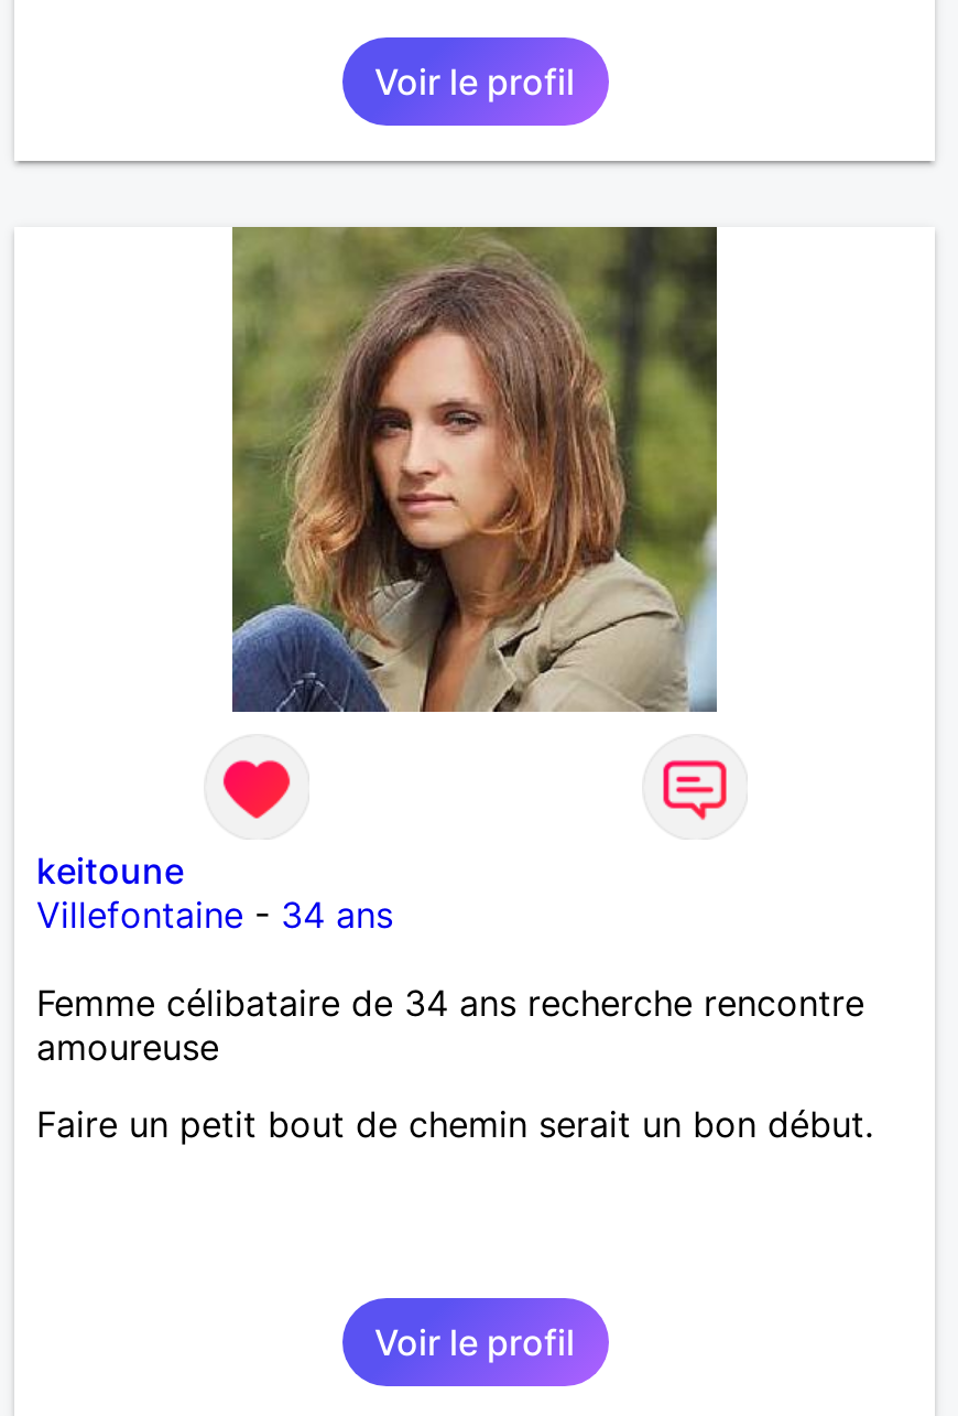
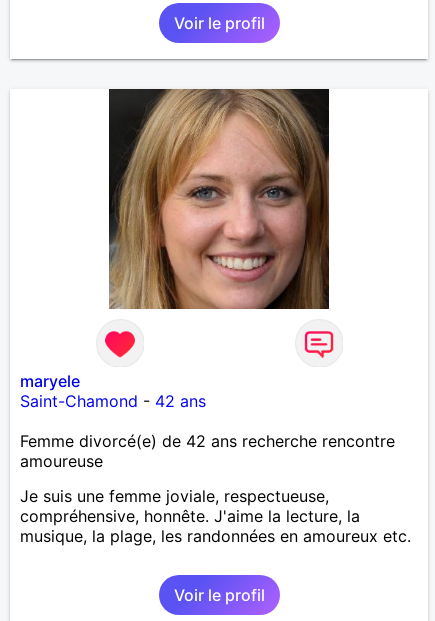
[230,225,719,714] [image] -> [108,88,330,310] [image]
[36,848,393,936] keitoune | Villefontaine - 34 ans -> [20,371,206,411] maryele | Saint-Chamond - 42 ans
[36,981,864,1025] Femme célibataire de 34 ans recherche rencontre -> [20,431,395,451] Femme divorcé(e) de 42 ans recherche rencontre
[36,1102,873,1146] Faire un petit bout de chemin serait un bon début. -> [20,486,411,546] Je suis une femme joviale, respectueuse, | compréhensive, honnête. J'aime la lecture, la | musique, la plage, les randonnées en amoureux etc.

